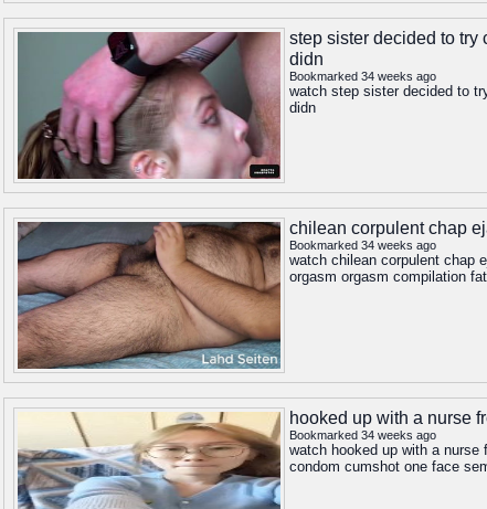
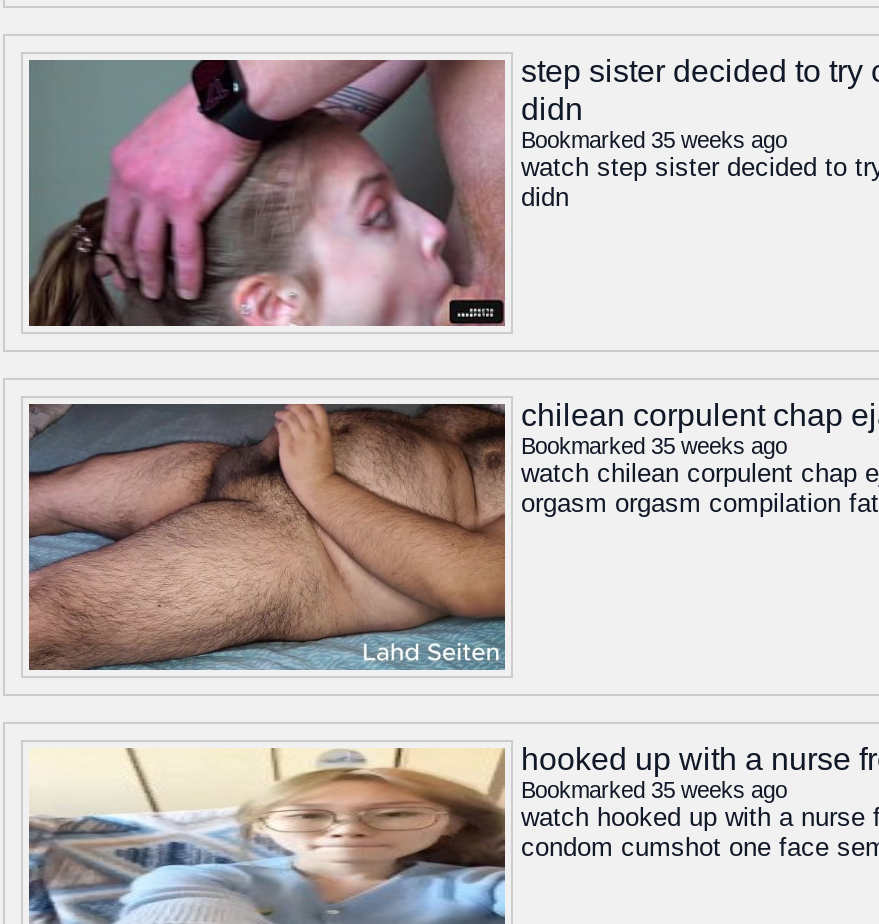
[289,70,436,83] Bookmarked 34 weeks ago -> [521,128,787,152] Bookmarked 35 weeks ago
[289,238,436,252] Bookmarked 34 weeks ago -> [521,434,787,458] Bookmarked 35 weeks ago
[289,428,436,442] Bookmarked 34 weeks ago -> [521,778,787,802] Bookmarked 35 weeks ago

